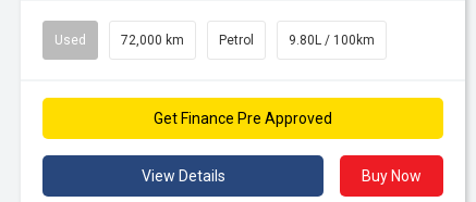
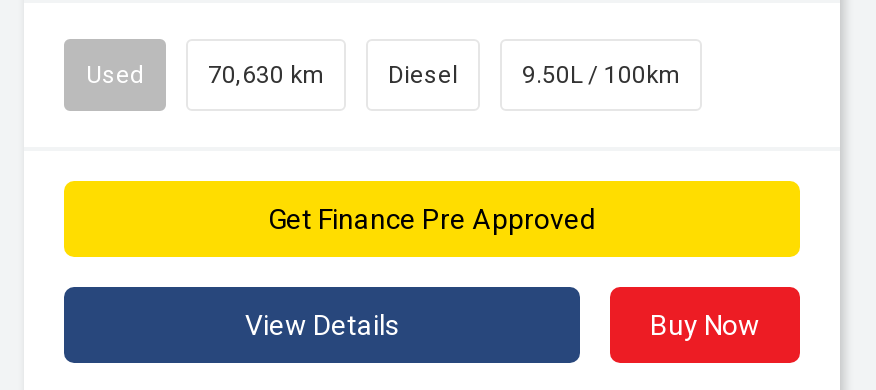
[121,33,375,48] 72,000 km | Petrol | 9.80L / 100km -> [208,60,680,88] 70,630 km | Diesel | 9.50L / 100km

